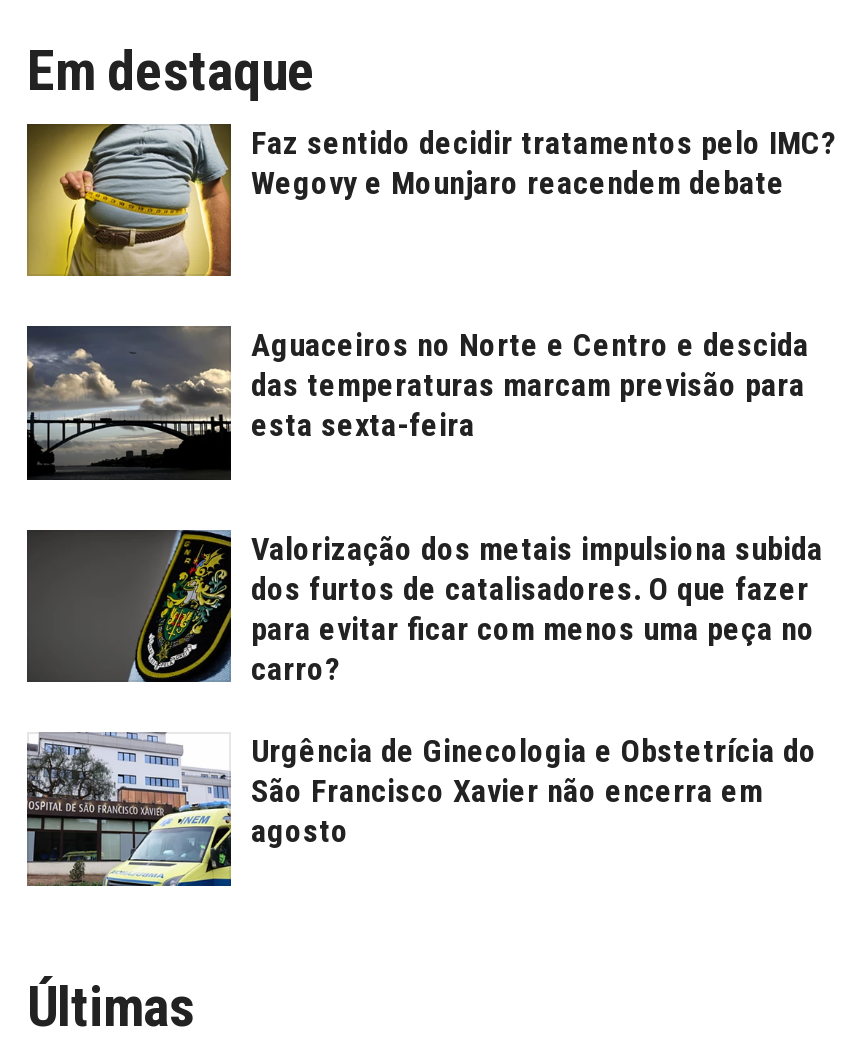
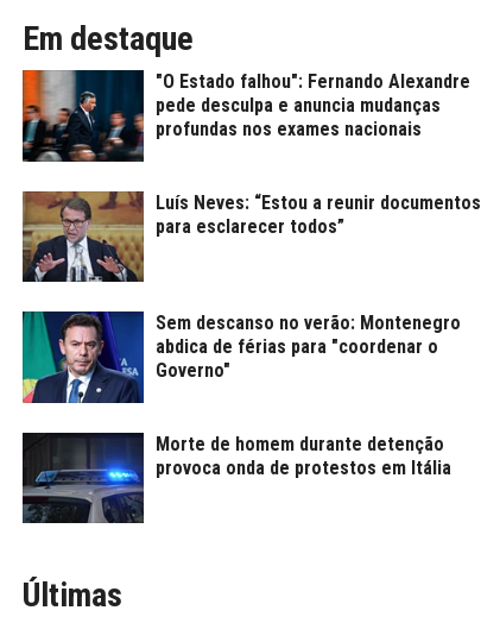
[25,121,837,279] [image] | Faz sentido decidir tratamentos pelo IMC? | Wegovy e Mounjaro reacendem debate -> [21,69,470,163] [image] | "O Estado falhou": Fernando Alexandre | pede desculpa e anuncia mudanças | profundas nos exames nacionais
[27,325,809,481] [image] | Aguaceiros no Norte e Centro e descida | das temperaturas marcam previsão para | esta sexta-feira -> [23,190,481,283] [image] | Luís Neves: “Estou a reunir documentos | para esclarecer todos”
[25,529,823,687] [image] | Valorização dos metais impulsiona subida | dos furtos de catalisadores. O que fazer | para evitar ficar com menos uma peça no | carro? -> [21,310,461,404] [image] | Sem descanso no verão: Montenegro | abdica de férias para "coordenar o | Governo"
[27,731,817,889] [image] | Urgência de Ginecologia e Obstetrícia do | São Francisco Xavier não encerra em | agosto -> [21,432,451,524] [image] | Morte de homem durante detenção | provoca onda de protestos em Itália

